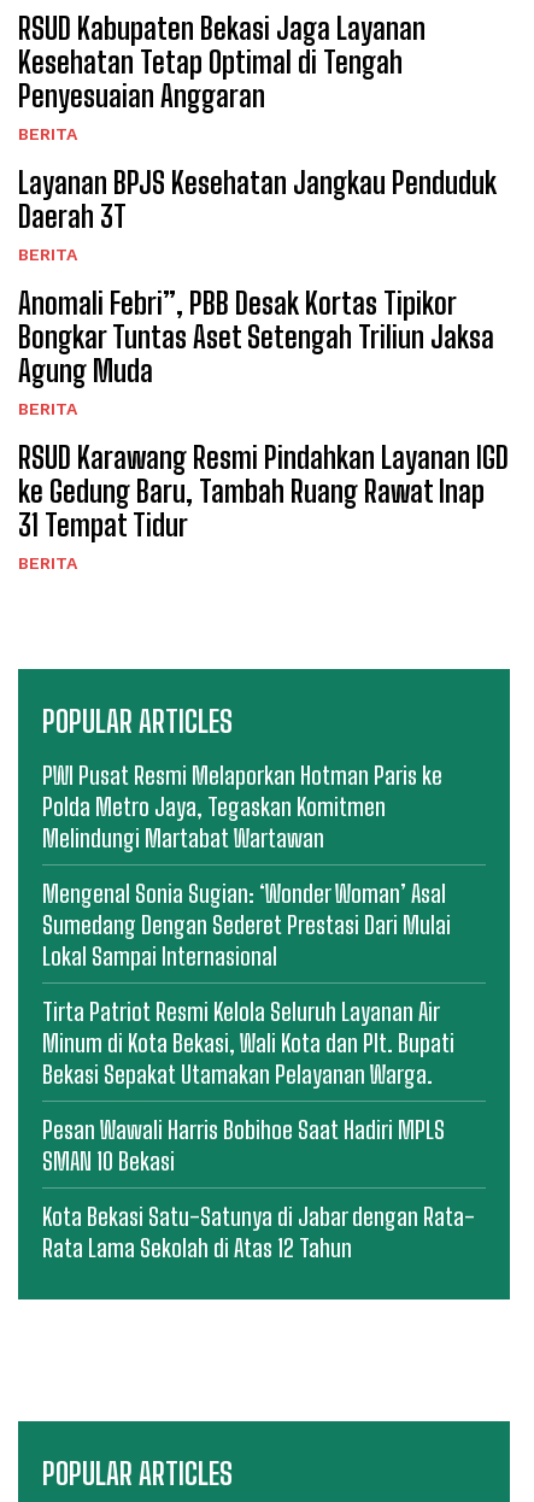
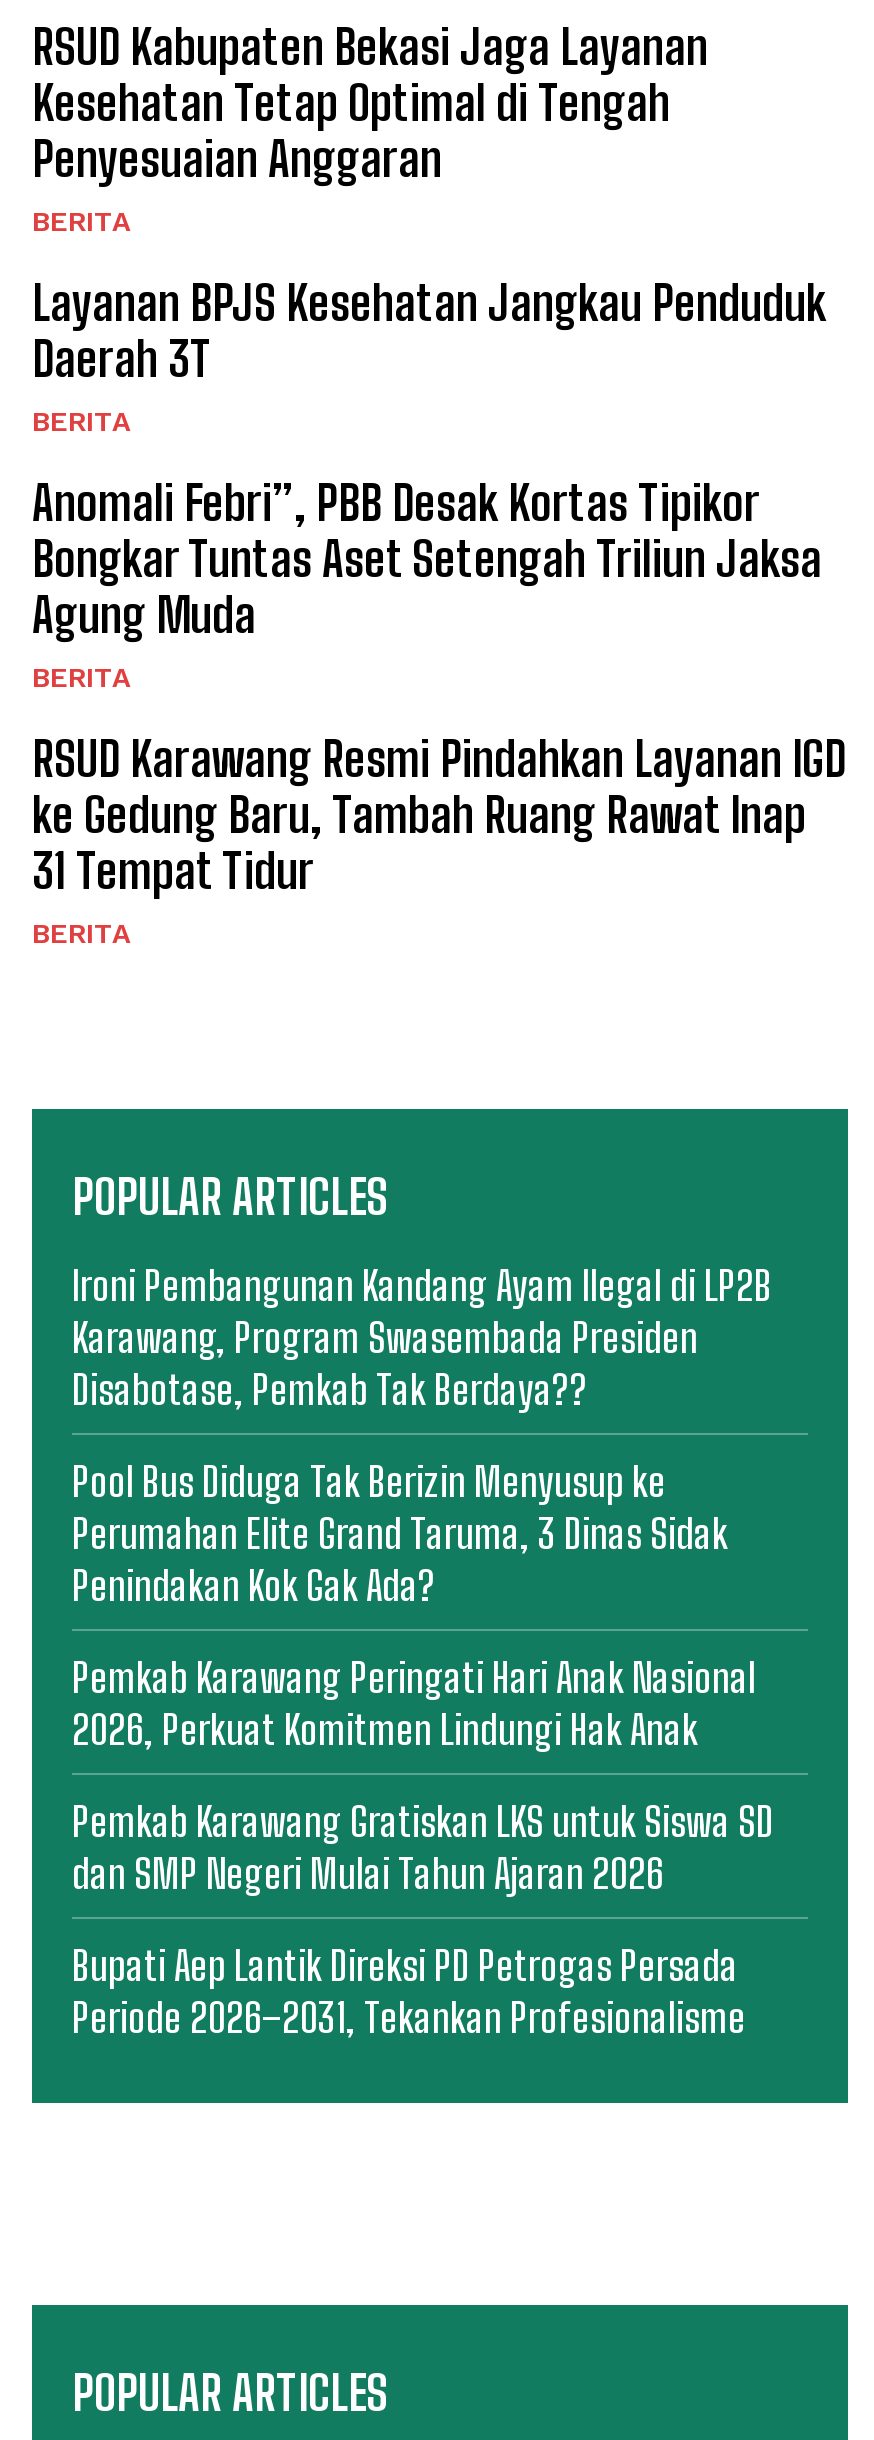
[42,761,442,853] PWI Pusat Resmi Melaporkan Hotman Paris ke | Polda Metro Jaya, Tegaskan Komitmen | Melindungi Martabat Wartawan -> [72,1262,772,1414] Ironi Pembangunan Kandang Ayam Ilegal di LP2B | Karawang, Program Swasembada Presiden | Disabotase, Pemkab Tak Berdaya??
[42,879,451,971] Mengenal Sonia Sugian: ‘Wonder Woman’ Asal | Sumedang Dengan Sederet Prestasi Dari Mulai | Lokal Sampai Internasional -> [72,1458,728,1610] Pool Bus Diduga Tak Berizin Menyusup ke | Perumahan Elite Grand Taruma, 3 Dinas Sidak | Penindakan Kok Gak Ada?
[42,997,454,1089] Tirta Patriot Resmi Kelola Seluruh Layanan Air | Minum di Kota Bekasi, Wali Kota dan Plt. Bupati | Bekasi Sepakat Utamakan Pelayanan Warga. -> [72,1654,756,1754] Pemkab Karawang Peringati Hari Anak Nasional | 2026, Perkuat Komitmen Lindungi Hak Anak
[42,1116,445,1176] Pesan Wawali Harris Bobihoe Saat Hadiri MPLS | SMAN 10 Bekasi -> [72,1798,774,1898] Pemkab Karawang Gratiskan LKS untuk Siswa SD | dan SMP Negeri Mulai Tahun Ajaran 2026
[42,1202,475,1263] Kota Bekasi Satu-Satunya di Jabar dengan Rata- | Rata Lama Sekolah di Atas 12 Tahun -> [72,1942,746,2042] Bupati Aep Lantik Direksi PD Petrogas Persada | Periode 2026–2031, Tekankan Profesionalisme

